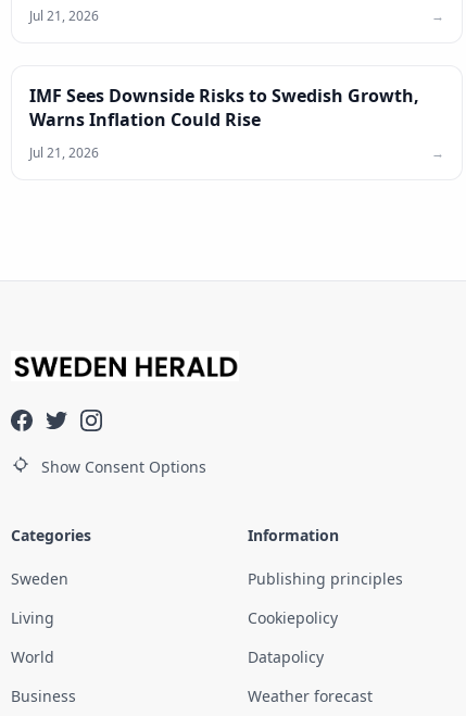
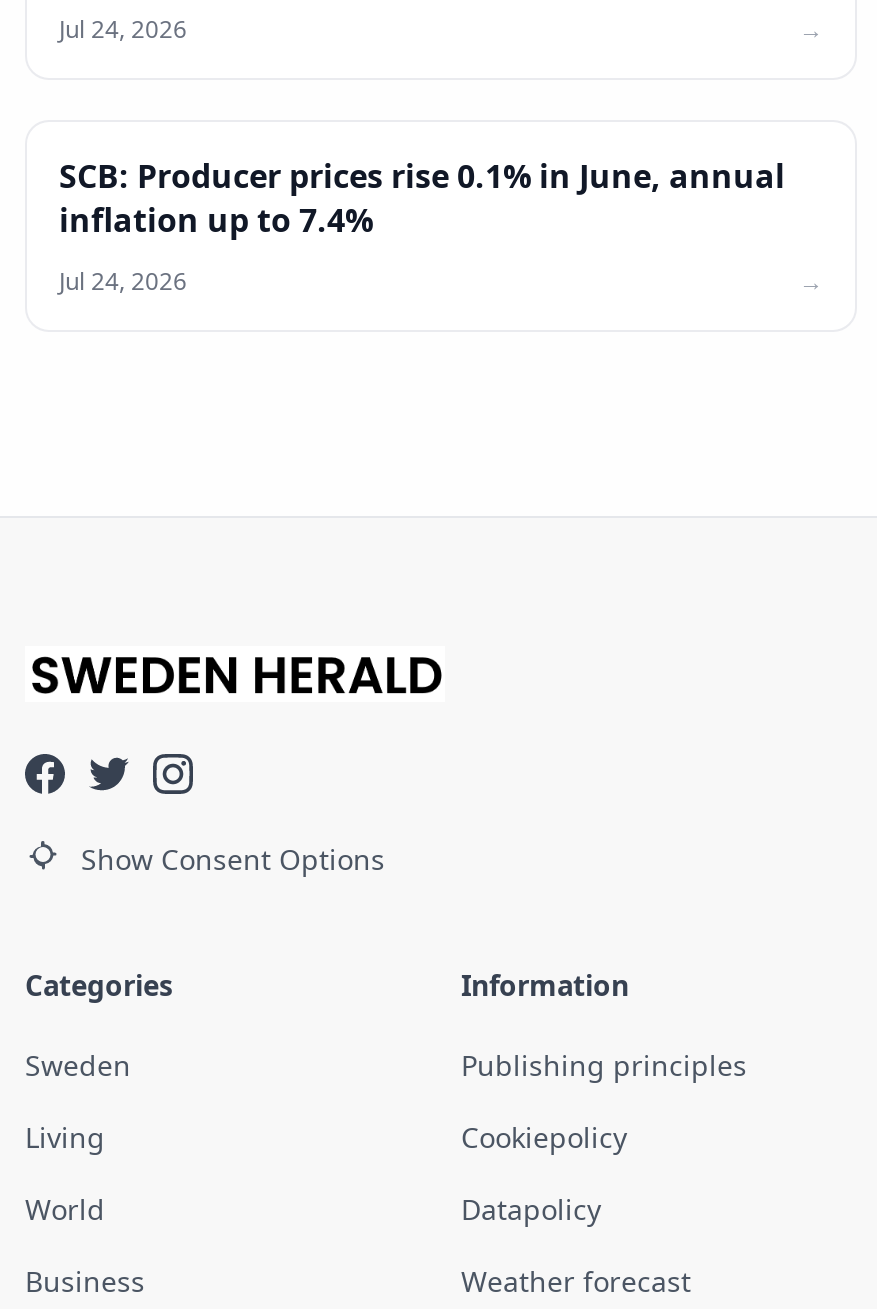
[29,7,99,25] Jul 21, 2026 -> [59,12,187,46] Jul 24, 2026
[29,84,419,131] IMF Sees Downside Risks to Swedish Growth, | Warns Inflation Could Rise -> [59,154,785,242] SCB: Producer prices rise 0.1% in June, annual | inflation up to 7.4%
[29,143,99,162] Jul 21, 2026 -> [59,264,187,298] Jul 24, 2026

